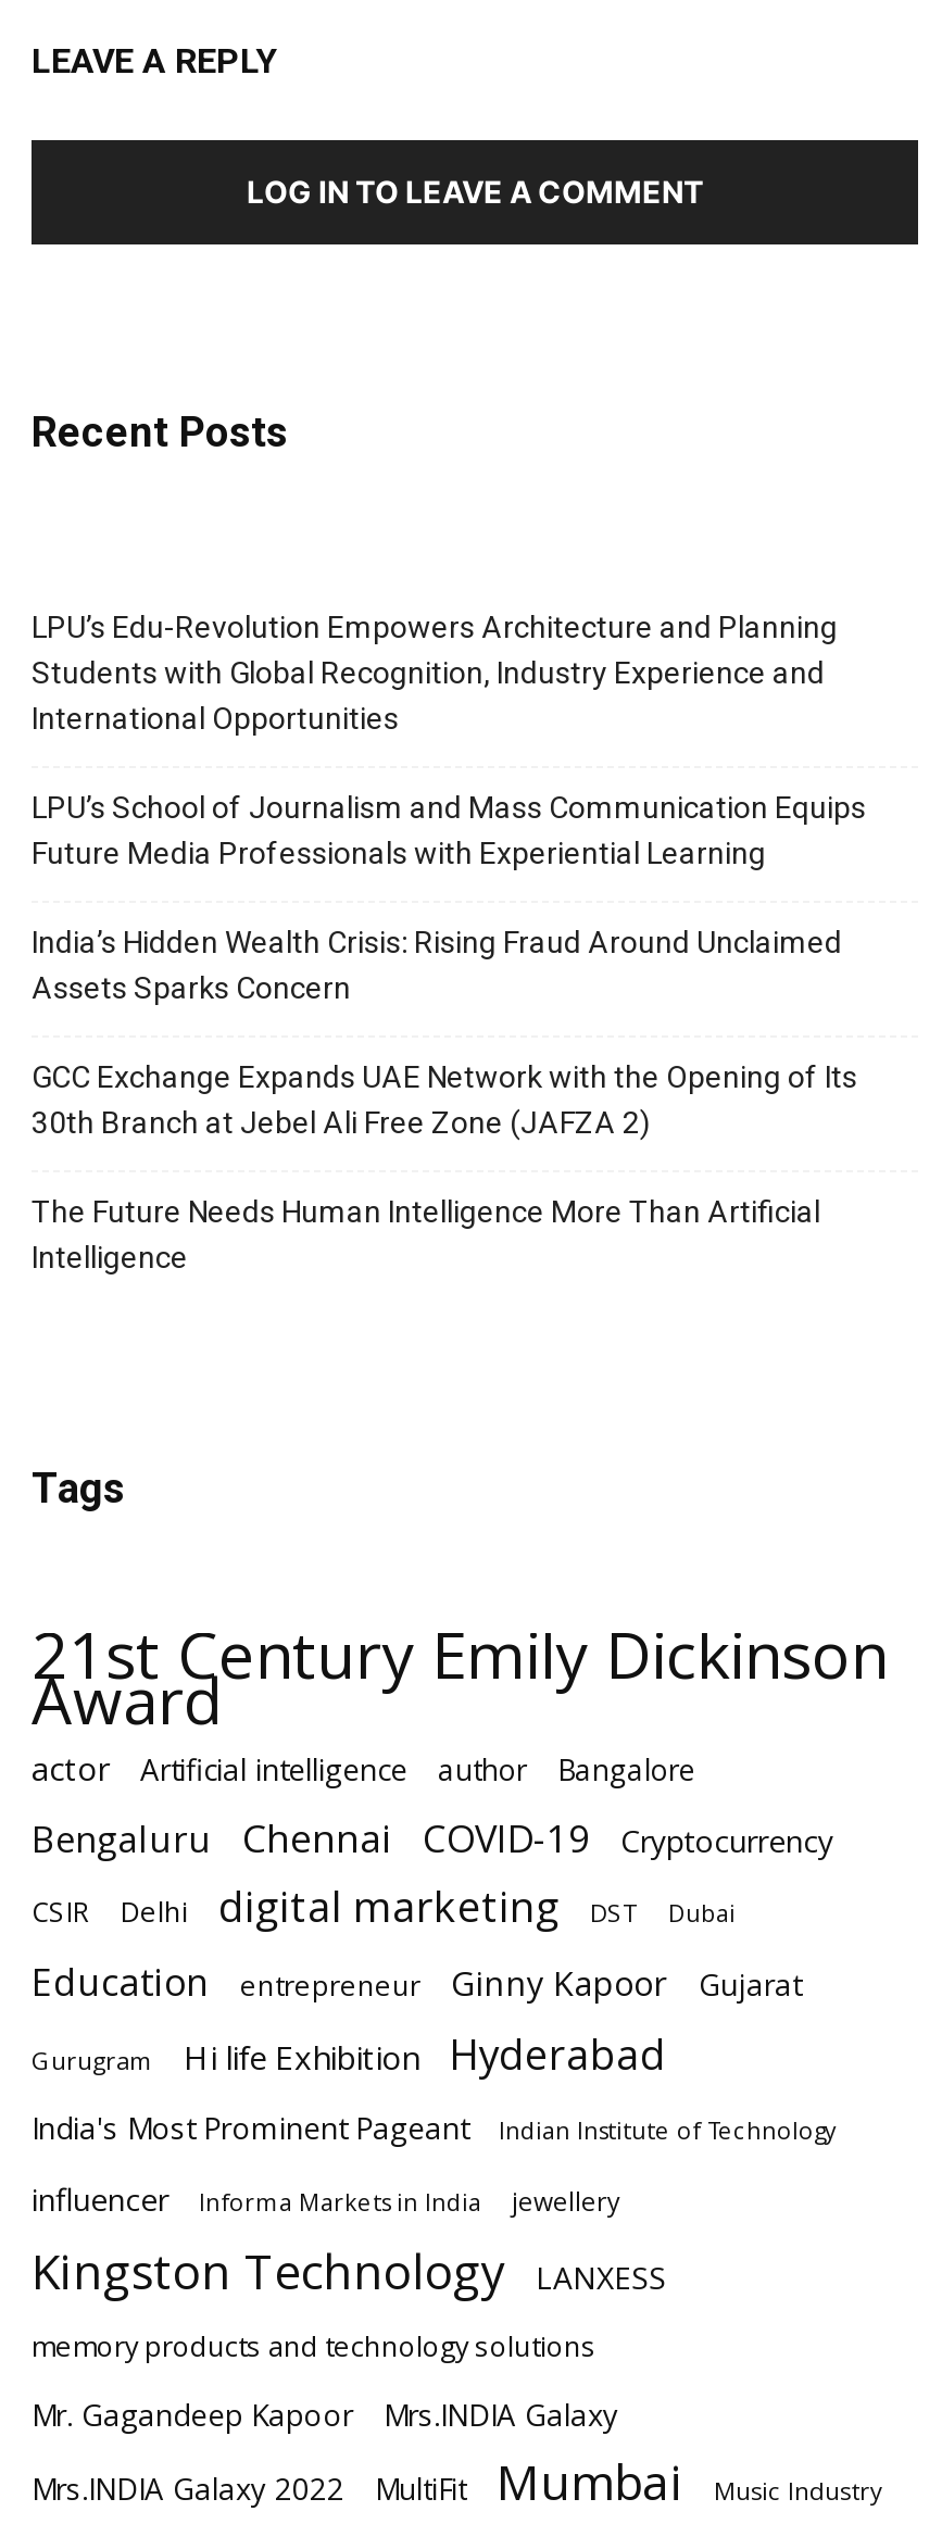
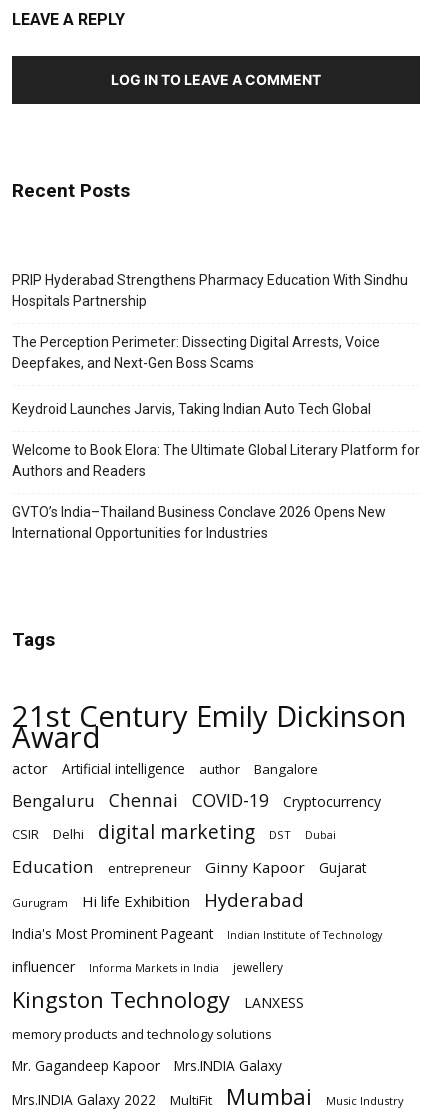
[32,610,838,736] LPU’s Edu-Revolution Empowers Architecture and Planning | Students with Global Recognition, Industry Experience and | International Opportunities -> [12,272,408,309] PRIP Hyderabad Strengthens Pharmacy Education With Sindhu | Hospitals Partnership
[32,790,866,870] LPU’s School of Journalism and Mass Communication Equips | Future Media Professionals with Experiential Learning -> [12,334,380,371] The Perception Perimeter: Dissecting Digital Arrests, Voice | Deepfakes, and Next-Gen Boss Scams
[32,925,842,1005] India’s Hidden Wealth Crisis: Rising Fraud Around Unclaimed | Assets Sparks Concern -> [12,401,371,417] Keydroid Launches Jarvis, Taking Indian Auto Tech Global
[32,1059,857,1140] GCC Exchange Expands UAE Network with the Opening of Its | 30th Branch at Jebel Ali Free Zone (JAFZA 2) -> [12,442,420,479] Welcome to Book Elora: The Ultimate Global Literary Platform for | Authors and Readers
[32,1194,820,1274] The Future Needs Human Intelligence More Than Artificial | Intelligence -> [12,504,386,541] GVTO’s India–Thailand Business Conclave 2026 Opens New | International Opportunities for Industries

